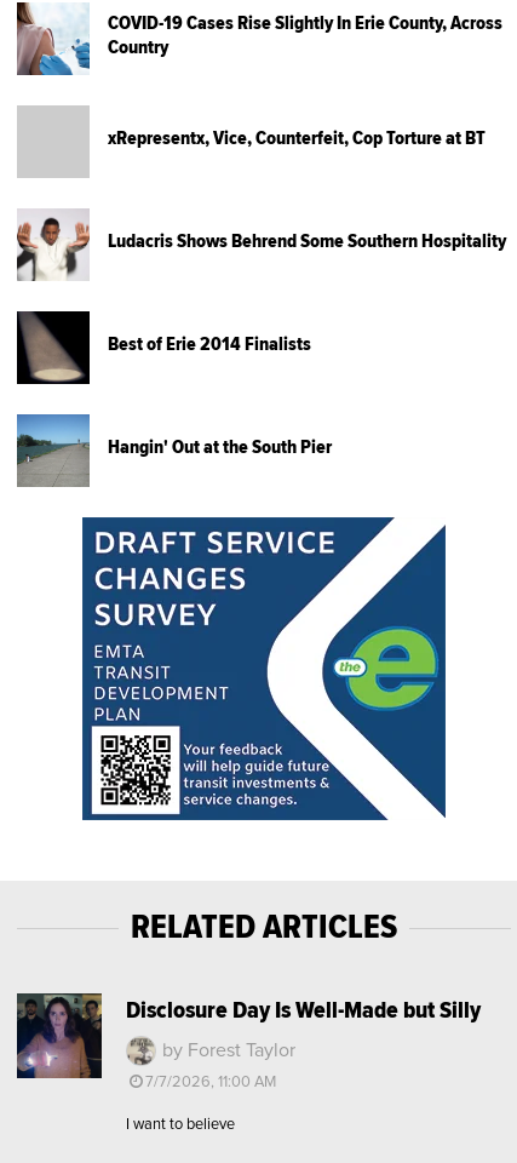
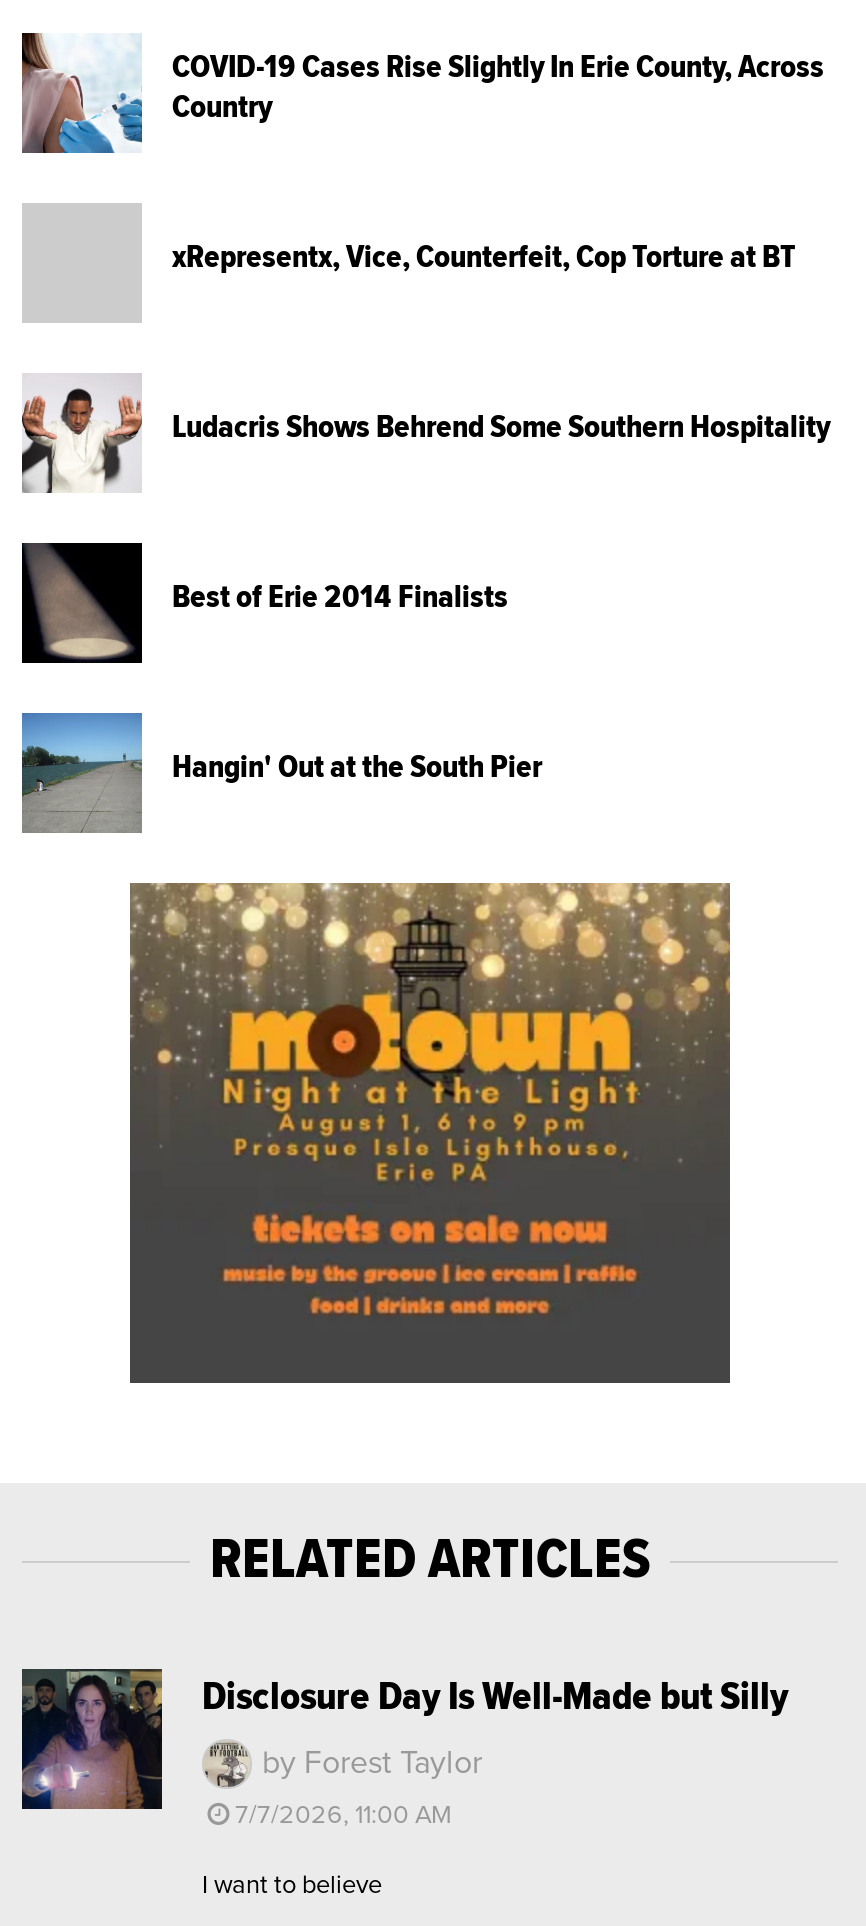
[81,516,447,820] [image] -> [128,881,732,1385] [image]

